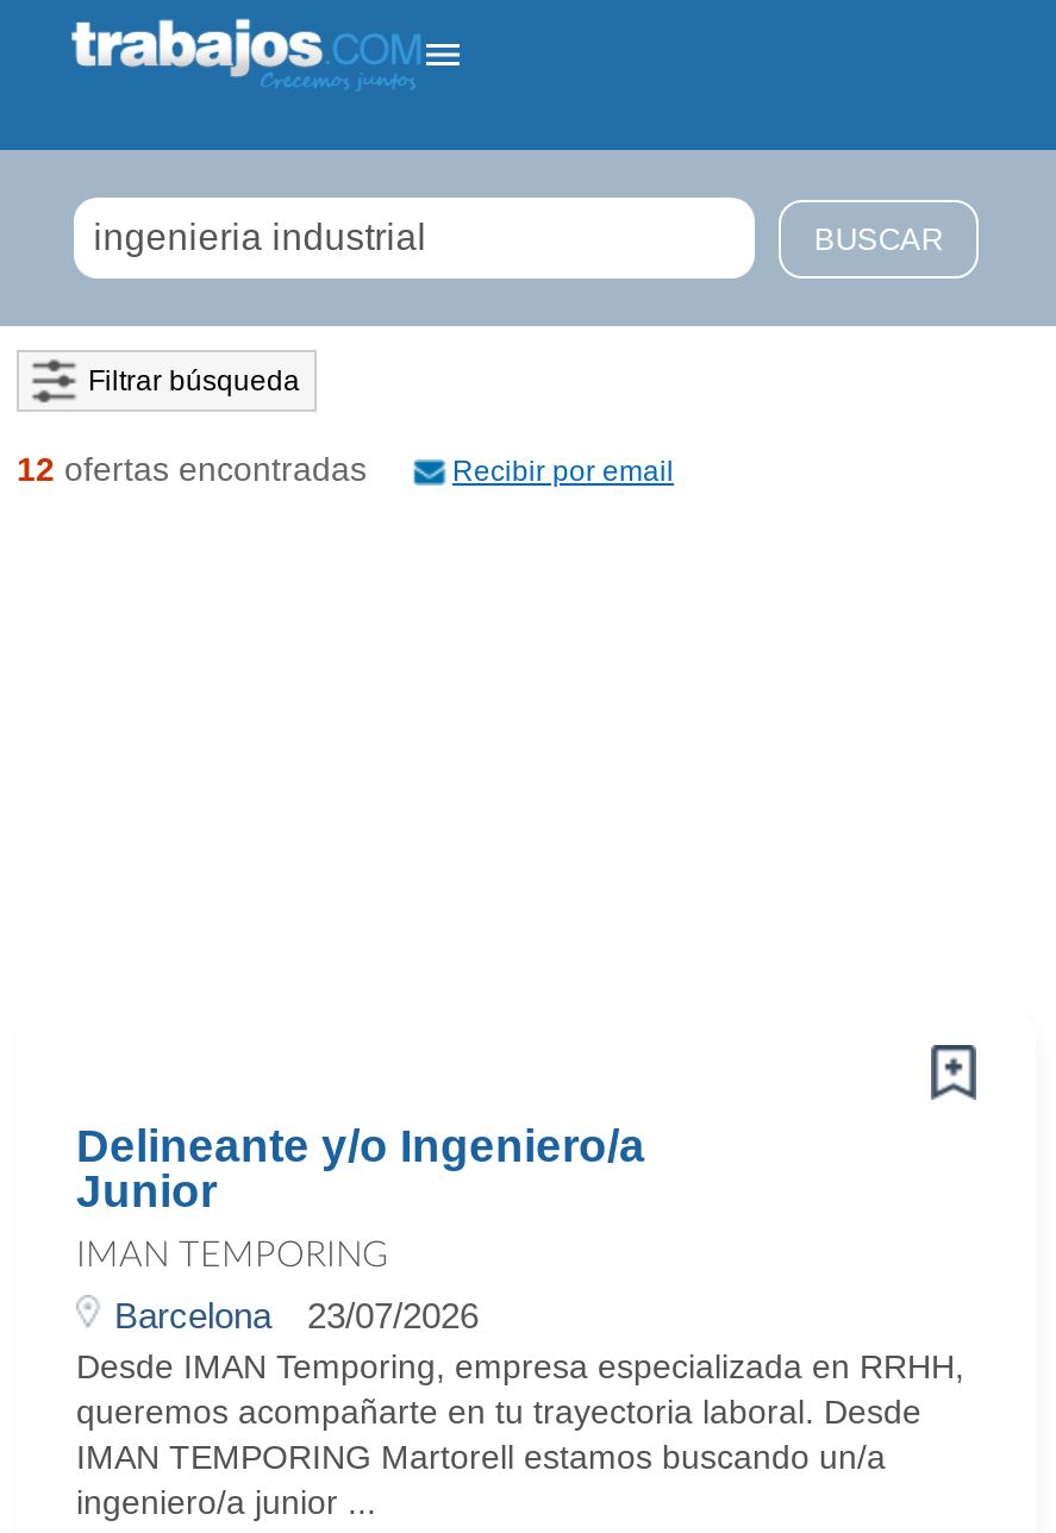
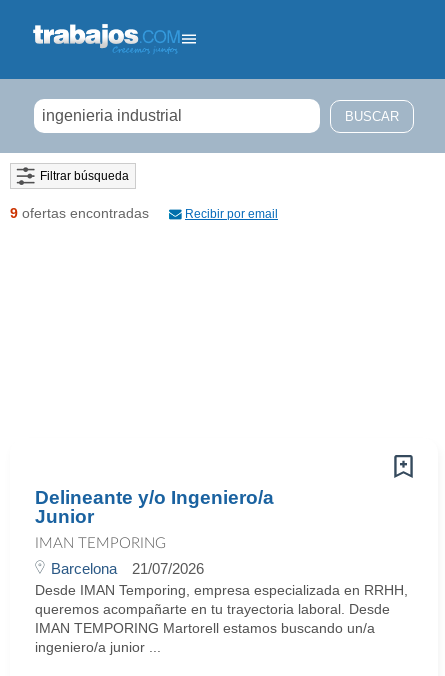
[17,450,376,488] 12 ofertas encontradas -> [10,205,153,221] 9 ofertas encontradas
[114,1295,479,1335] Barcelona 23/07/2026 -> [51,560,204,577] Barcelona 21/07/2026

